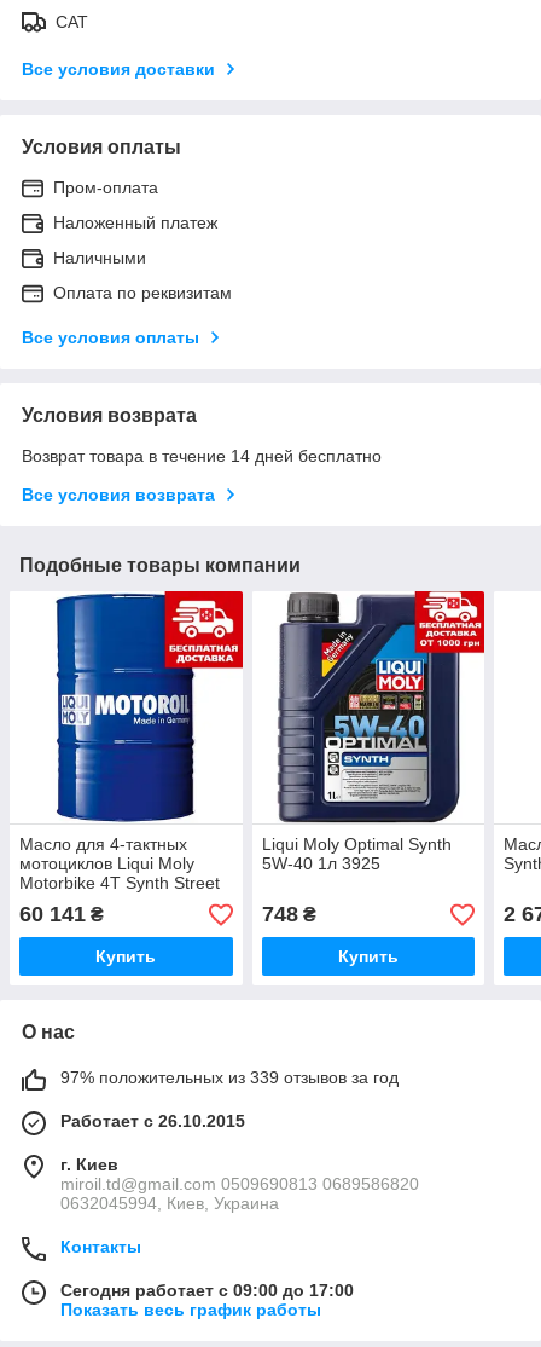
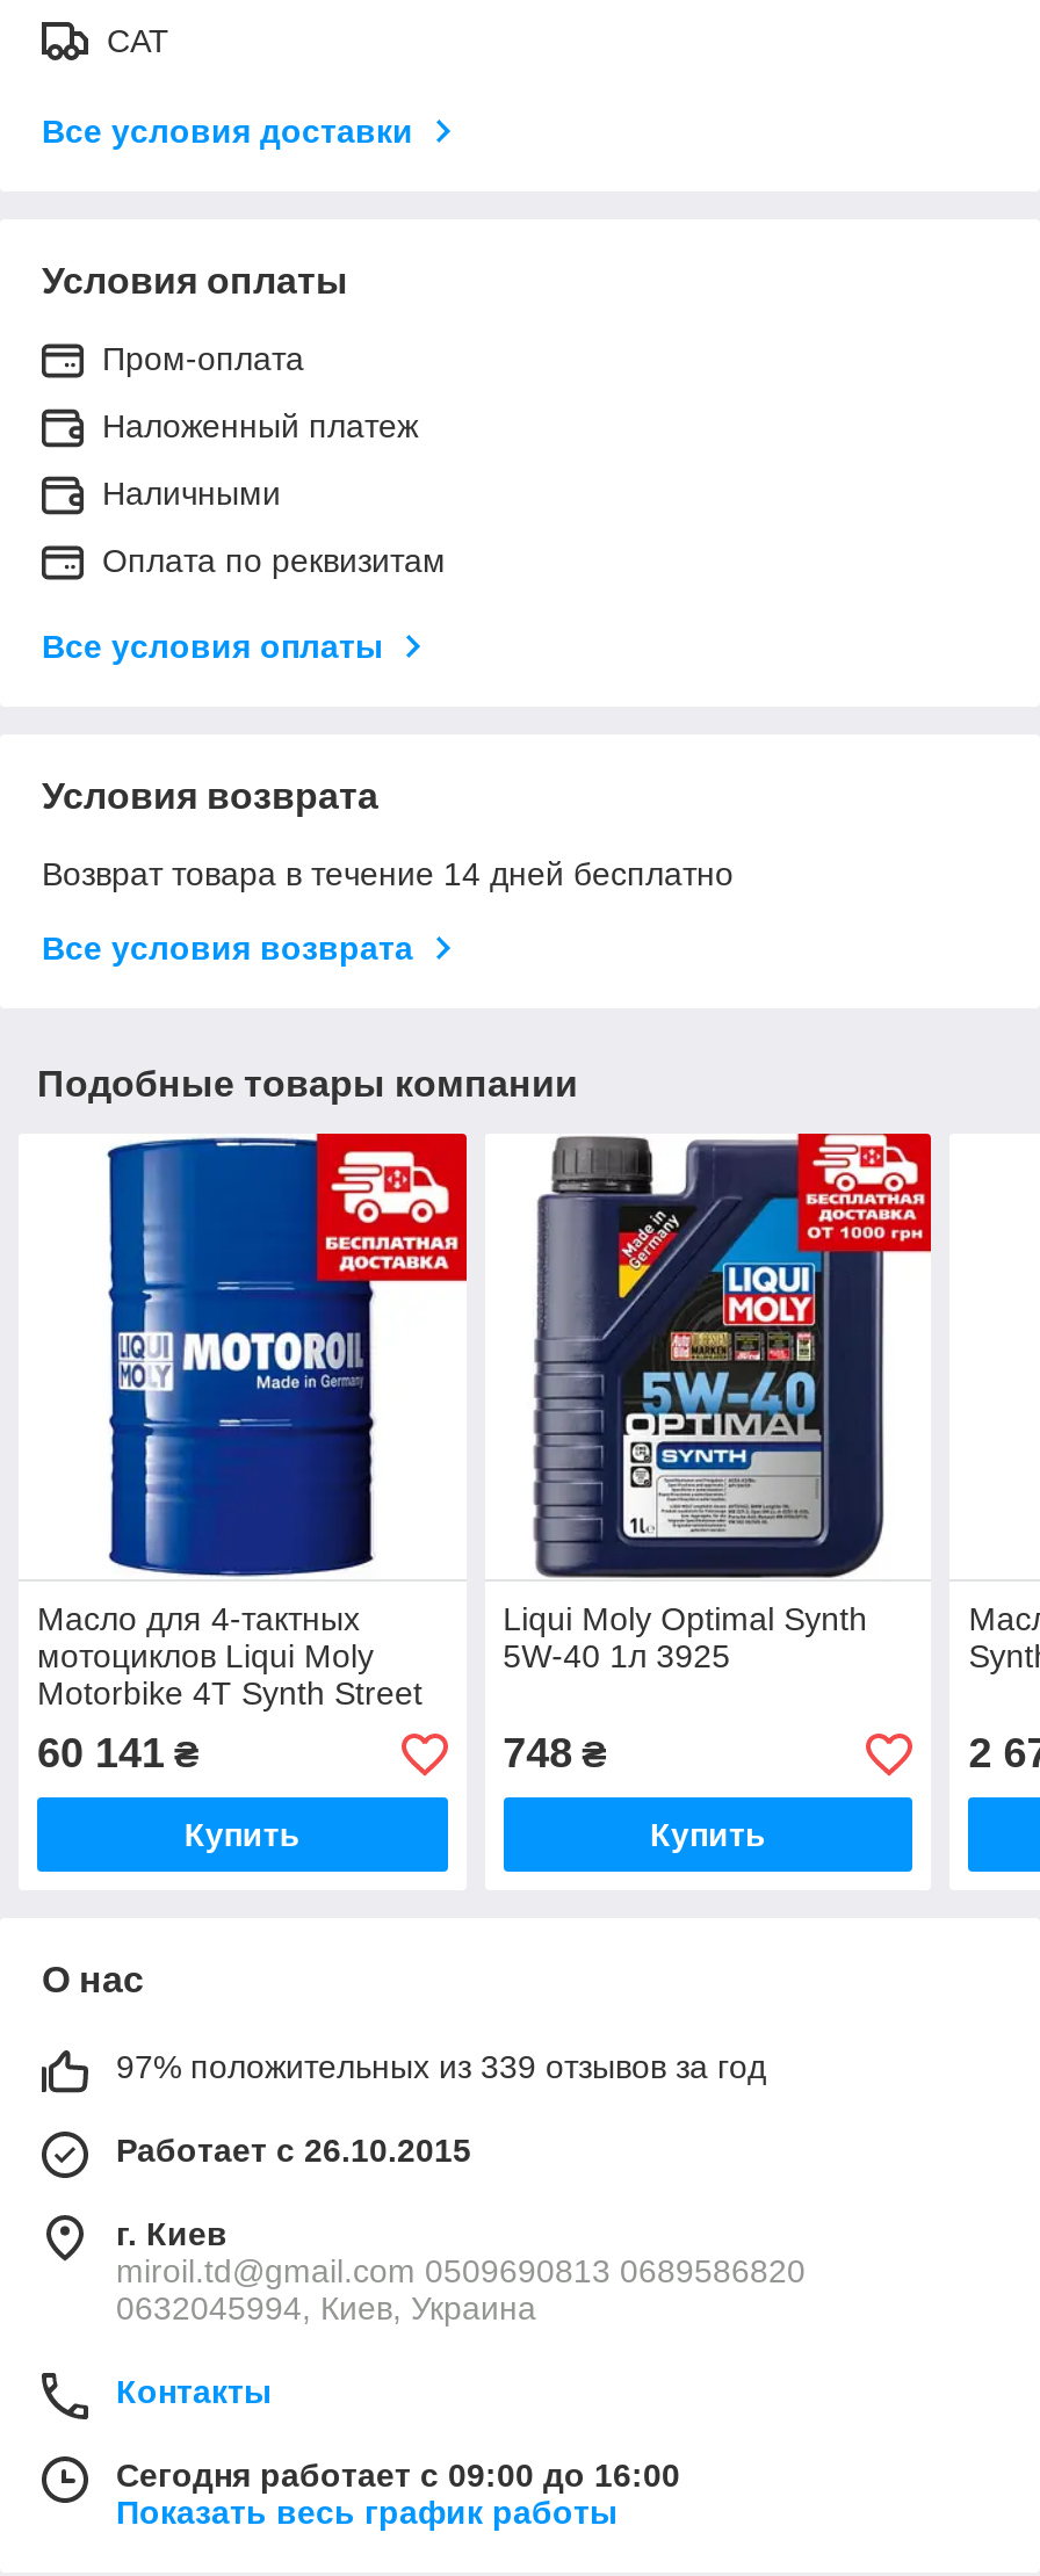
[60,1281,354,1300] Сегодня работает с 09:00 до 17:00 -> [116,2457,680,2495] Сегодня работает с 09:00 до 16:00

